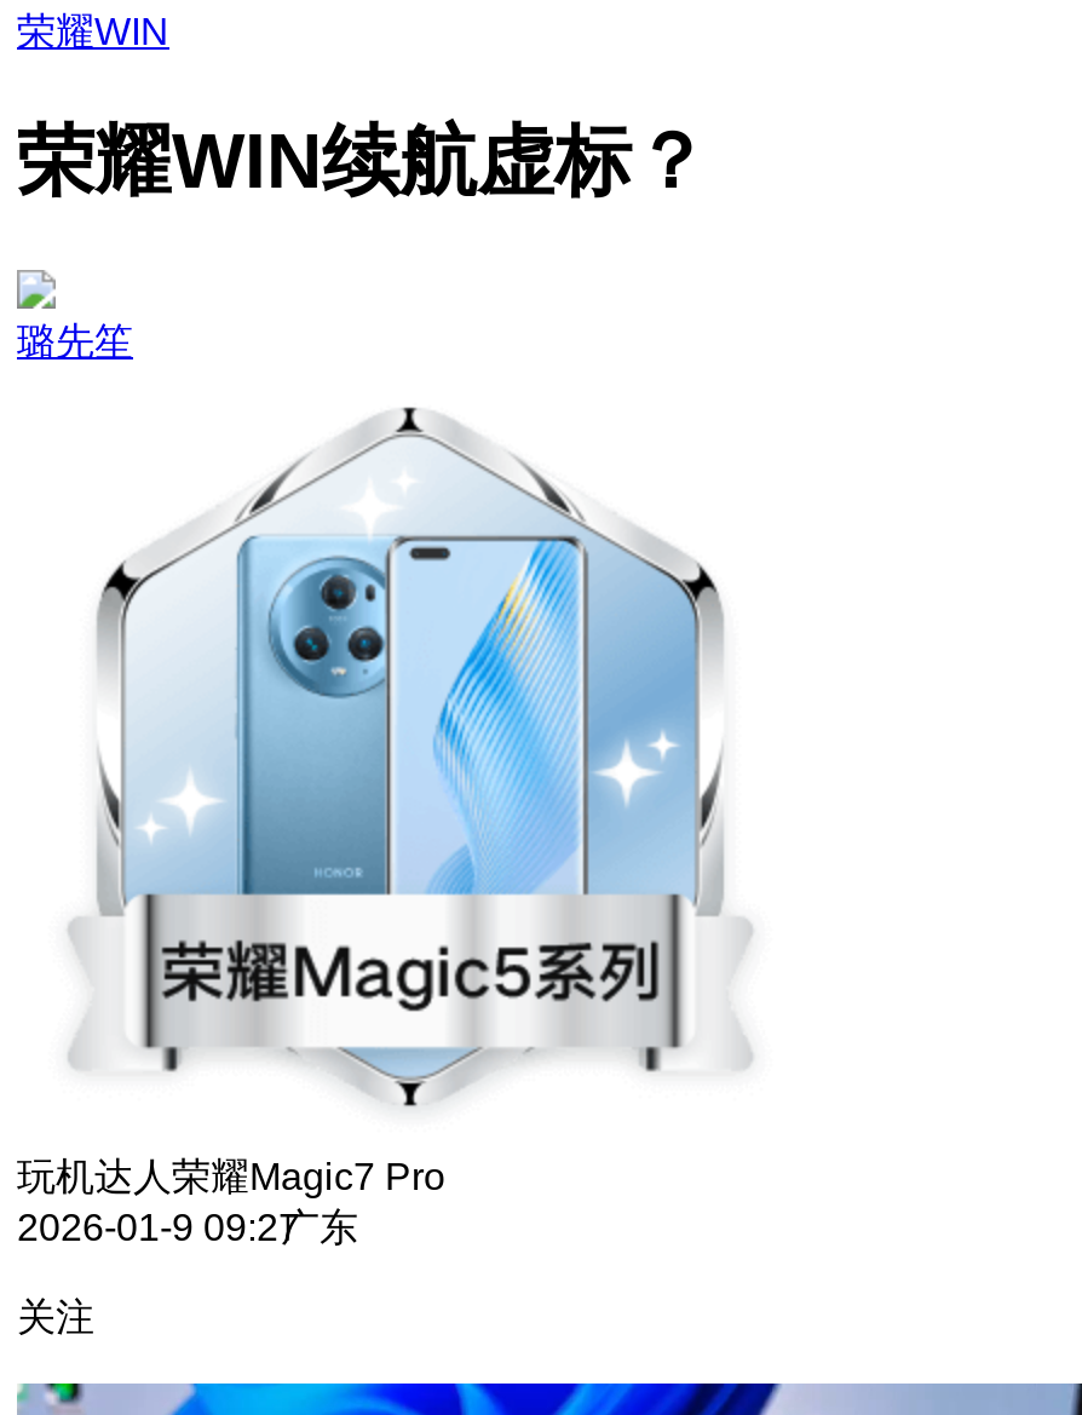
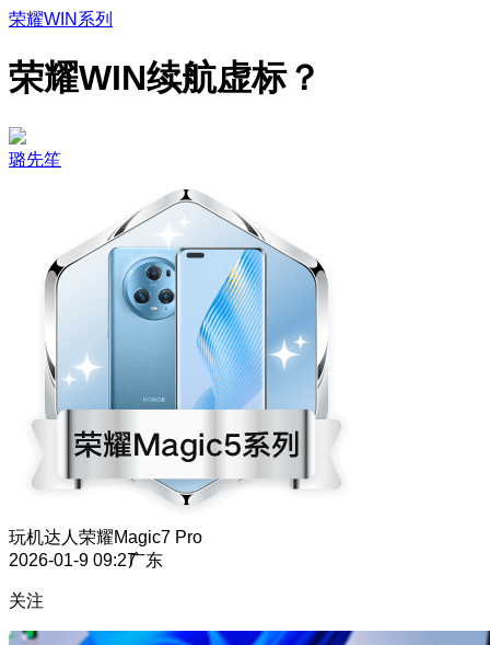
[17,11,169,52] 荣耀WIN -> [9,10,113,28] 荣耀WIN系列

